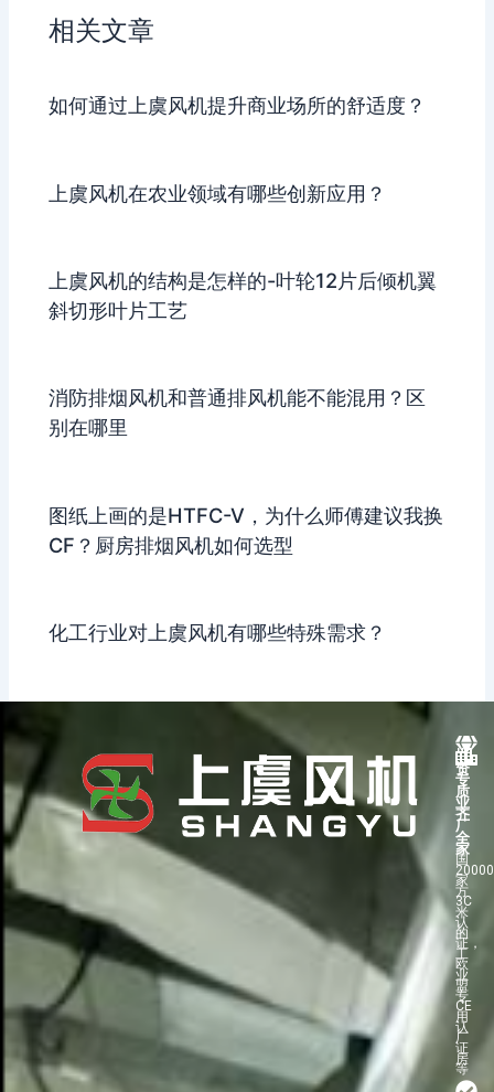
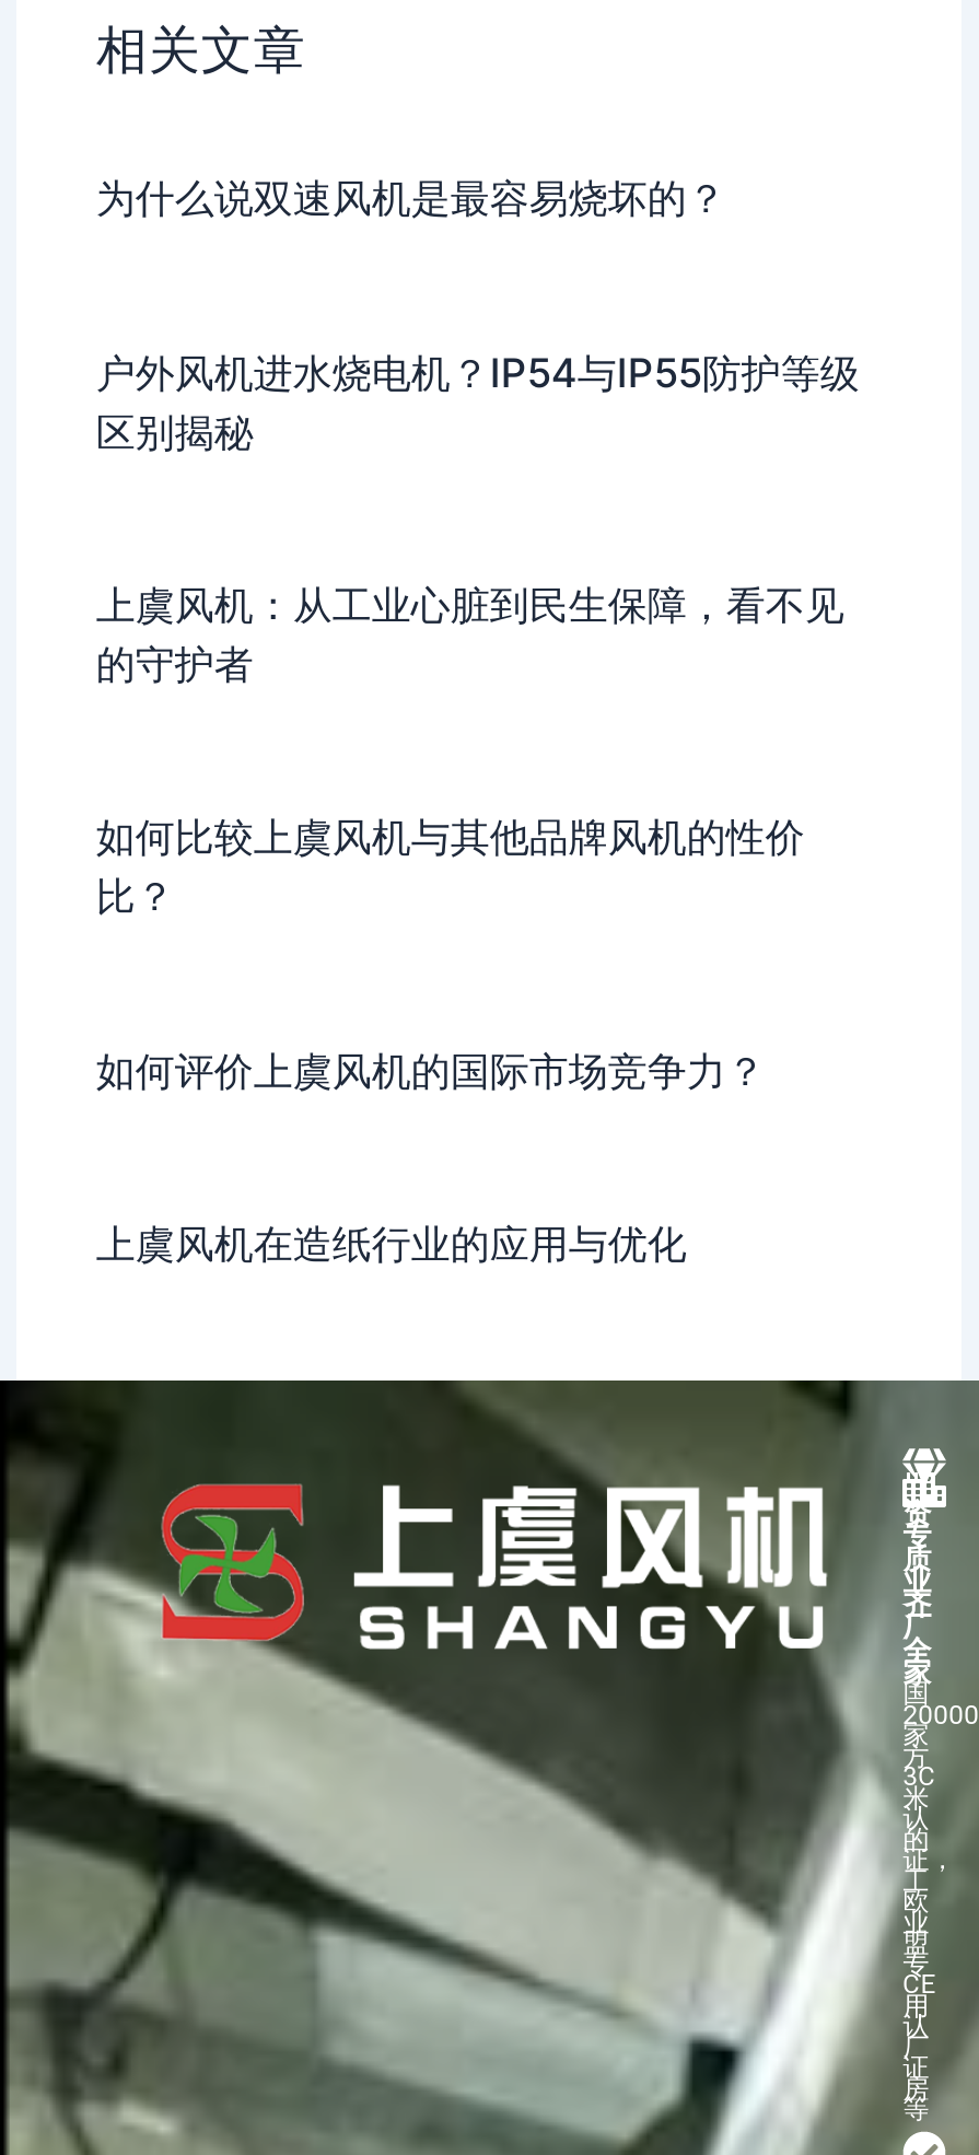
[49,93,426,117] 如何通过上虞风机提升商业场所的舒适度？ -> [96,173,726,221] 为什么说双速风机是最容易烧坏的？
[49,180,386,205] 上虞风机在农业领域有哪些创新应用？ -> [96,347,859,454] 户外风机进水烧电机？IP54与IP55防护等级 | 区别揭秘
[49,268,437,322] 上虞风机的结构是怎样的-叶轮12片后倾机翼 | 斜切形叶片工艺 -> [96,579,844,687] 上虞风机：从工业心脏到民生保障，看不见 | 的守护者
[49,385,426,439] 消防排烟风机和普通排风机能不能混用？区 | 别在哪里 -> [96,812,805,919] 如何比较上虞风机与其他品牌风机的性价 | 比？
[49,502,444,556] 图纸上画的是HTFC-V，为什么师傅建议我换 | CF？厨房排烟风机如何选型 -> [96,1045,765,1093] 如何评价上虞风机的国际市场竞争力？
[49,620,386,644] 化工行业对上虞风机有哪些特殊需求？ -> [96,1218,687,1267] 上虞风机在造纸行业的应用与优化

